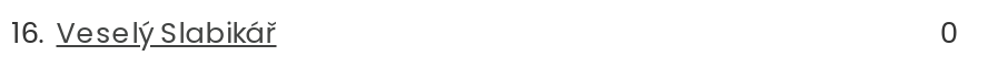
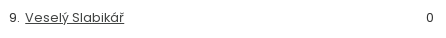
[12,14,276,51] 16. Veselý Slabikář -> [9,9,124,26] 9. Veselý Slabikář

